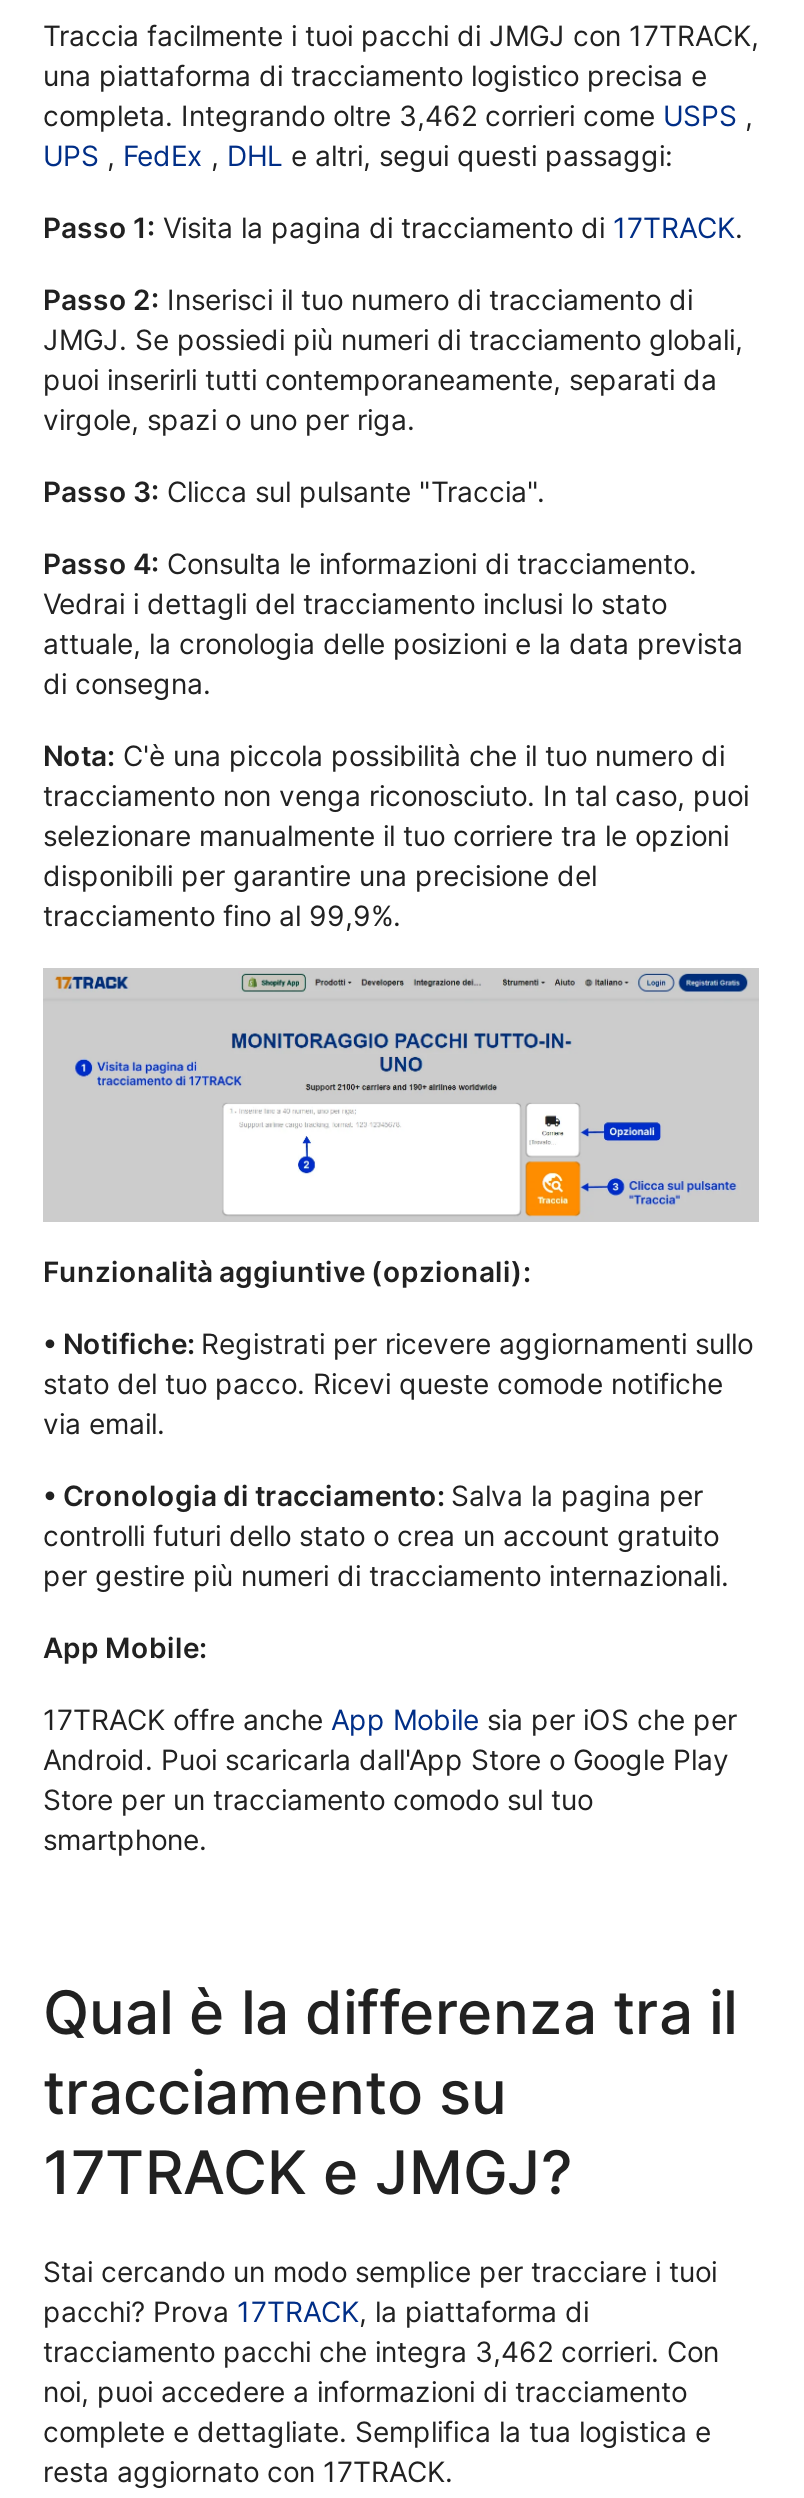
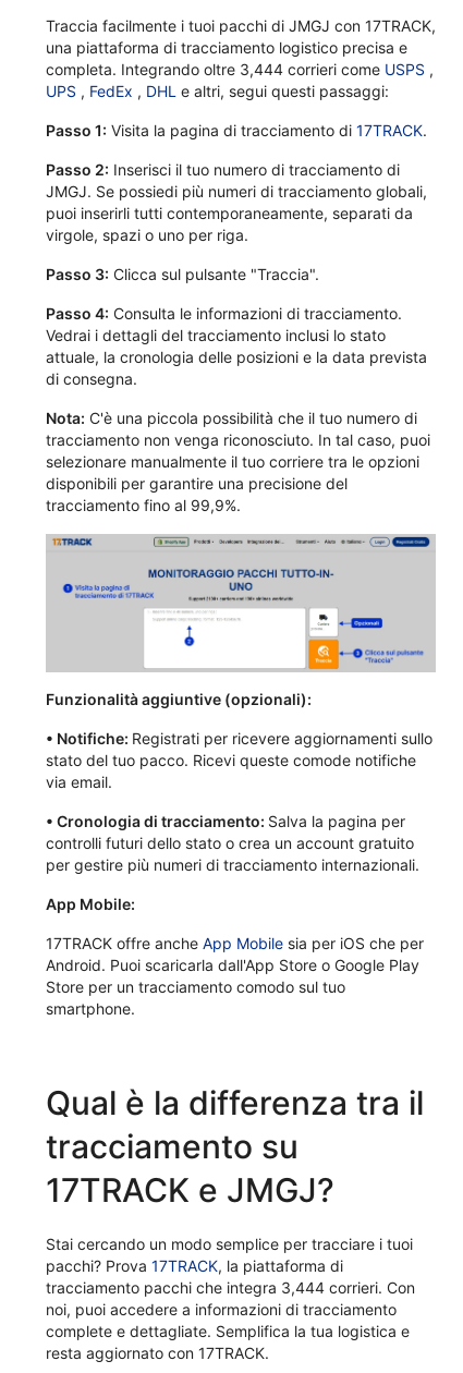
[43,98,753,132] completa. Integrando oltre 3,462 corrieri come USPS, -> [46,60,434,78] completa. Integrando oltre 3,444 corrieri come USPS,
[43,2335,719,2369] tracciamento pacchi che integra 3,462 corrieri. Con -> [46,1279,415,1297] tracciamento pacchi che integra 3,444 corrieri. Con

